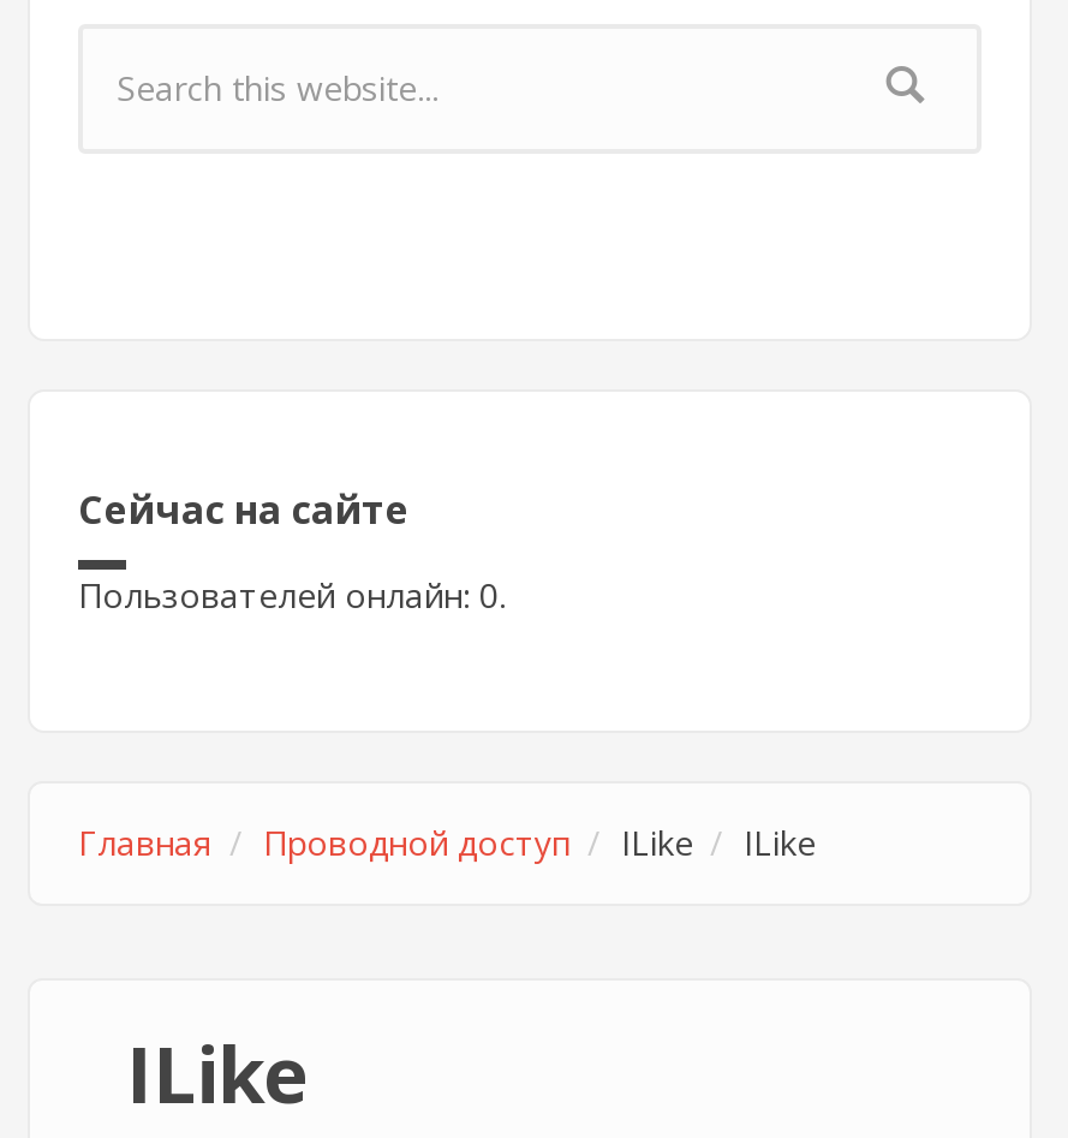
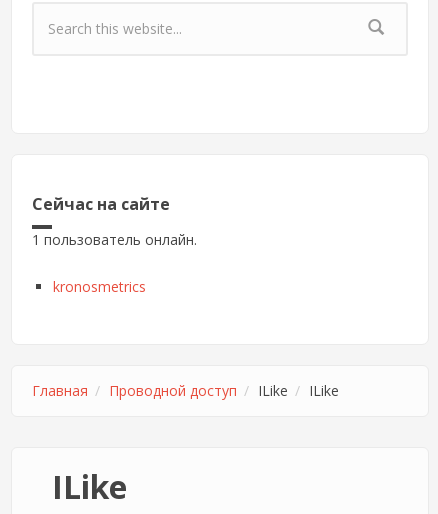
[78,572,506,618] Пользователей онлайн: 0. -> [32,230,197,296] 1 пользователь онлайн. | kronosmetrics

